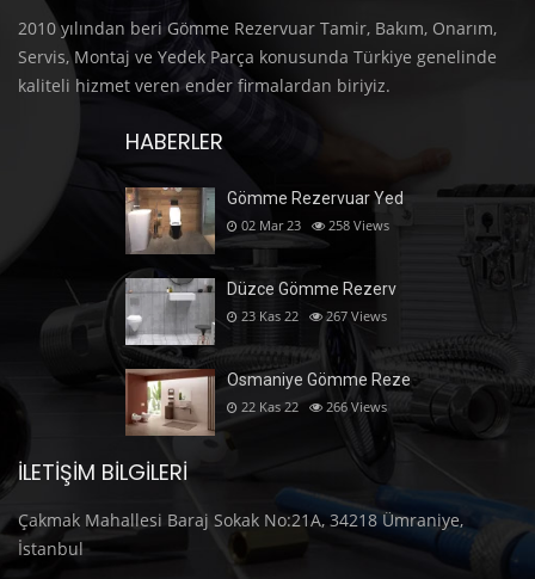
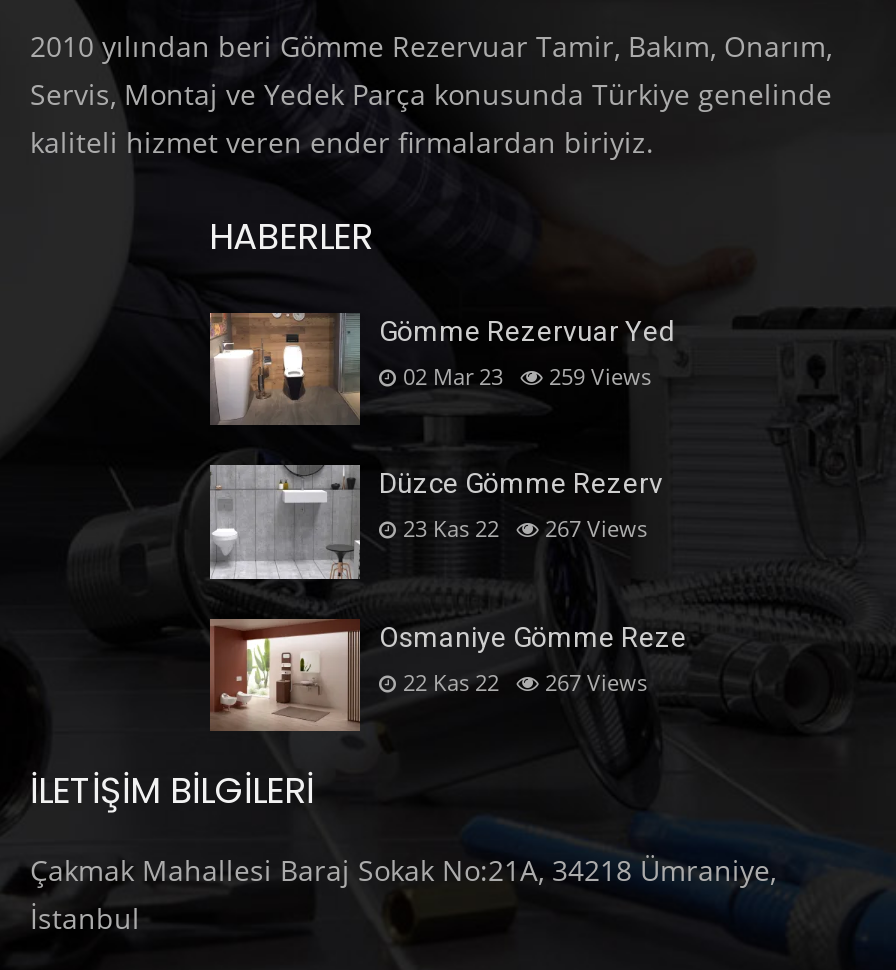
[241,216,389,234] 02 Mar 23 258 Views -> [403,361,651,391] 02 Mar 23 259 Views
[241,398,386,416] 22 Kas 22 266 Views -> [403,666,647,696] 22 Kas 22 267 Views

